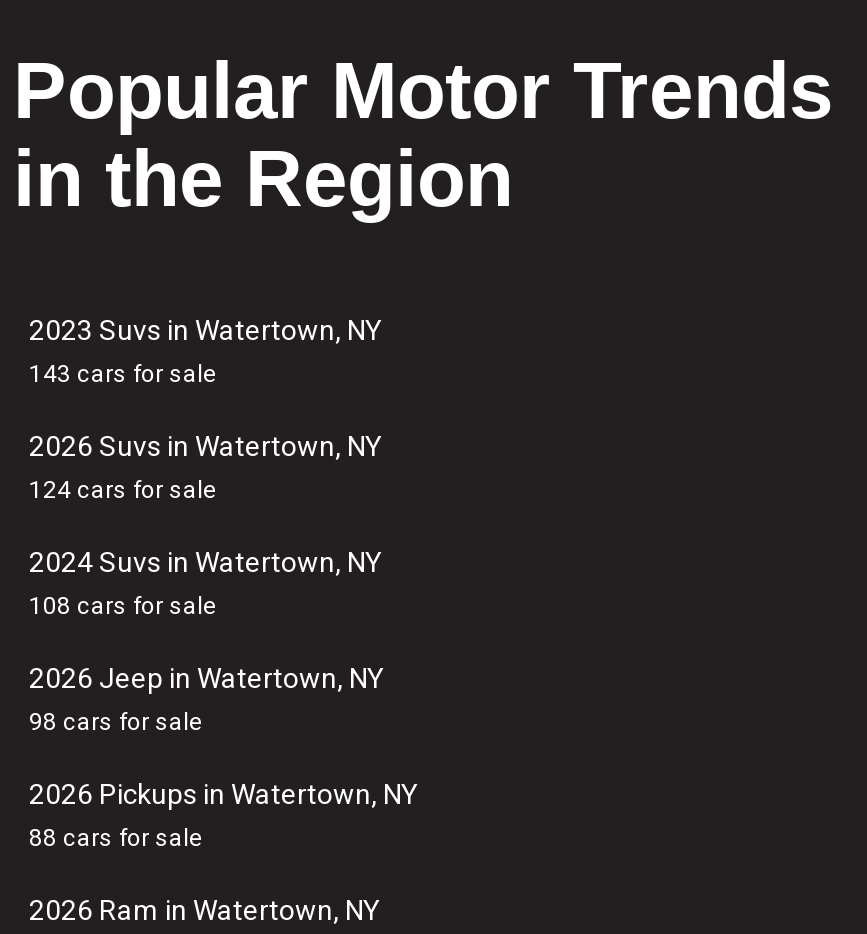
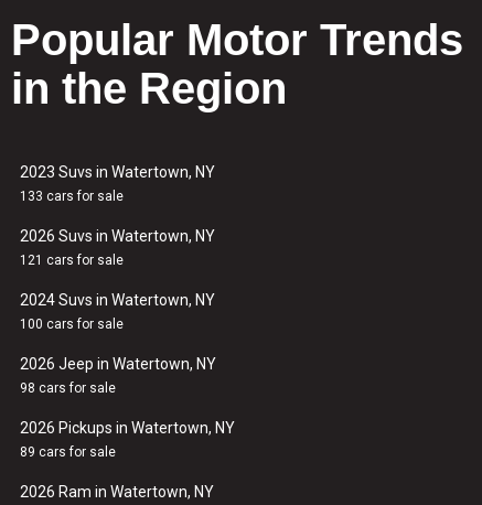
[29,360,217,388] 143 cars for sale -> [20,189,124,204] 133 cars for sale
[29,476,217,504] 124 cars for sale -> [20,253,124,268] 121 cars for sale
[29,592,217,620] 108 cars for sale -> [20,316,124,332] 100 cars for sale
[29,824,203,852] 88 cars for sale -> [20,444,116,460] 89 cars for sale

